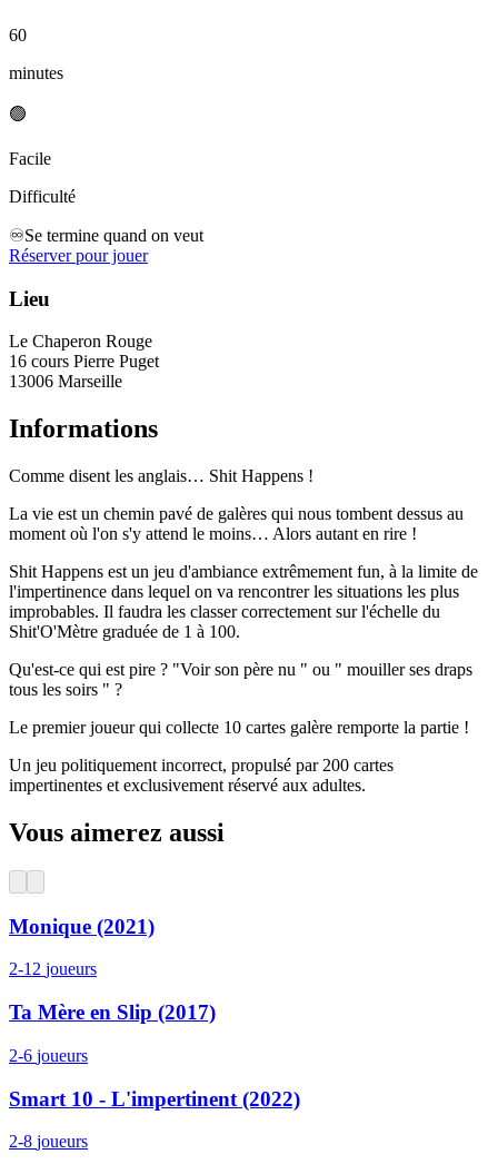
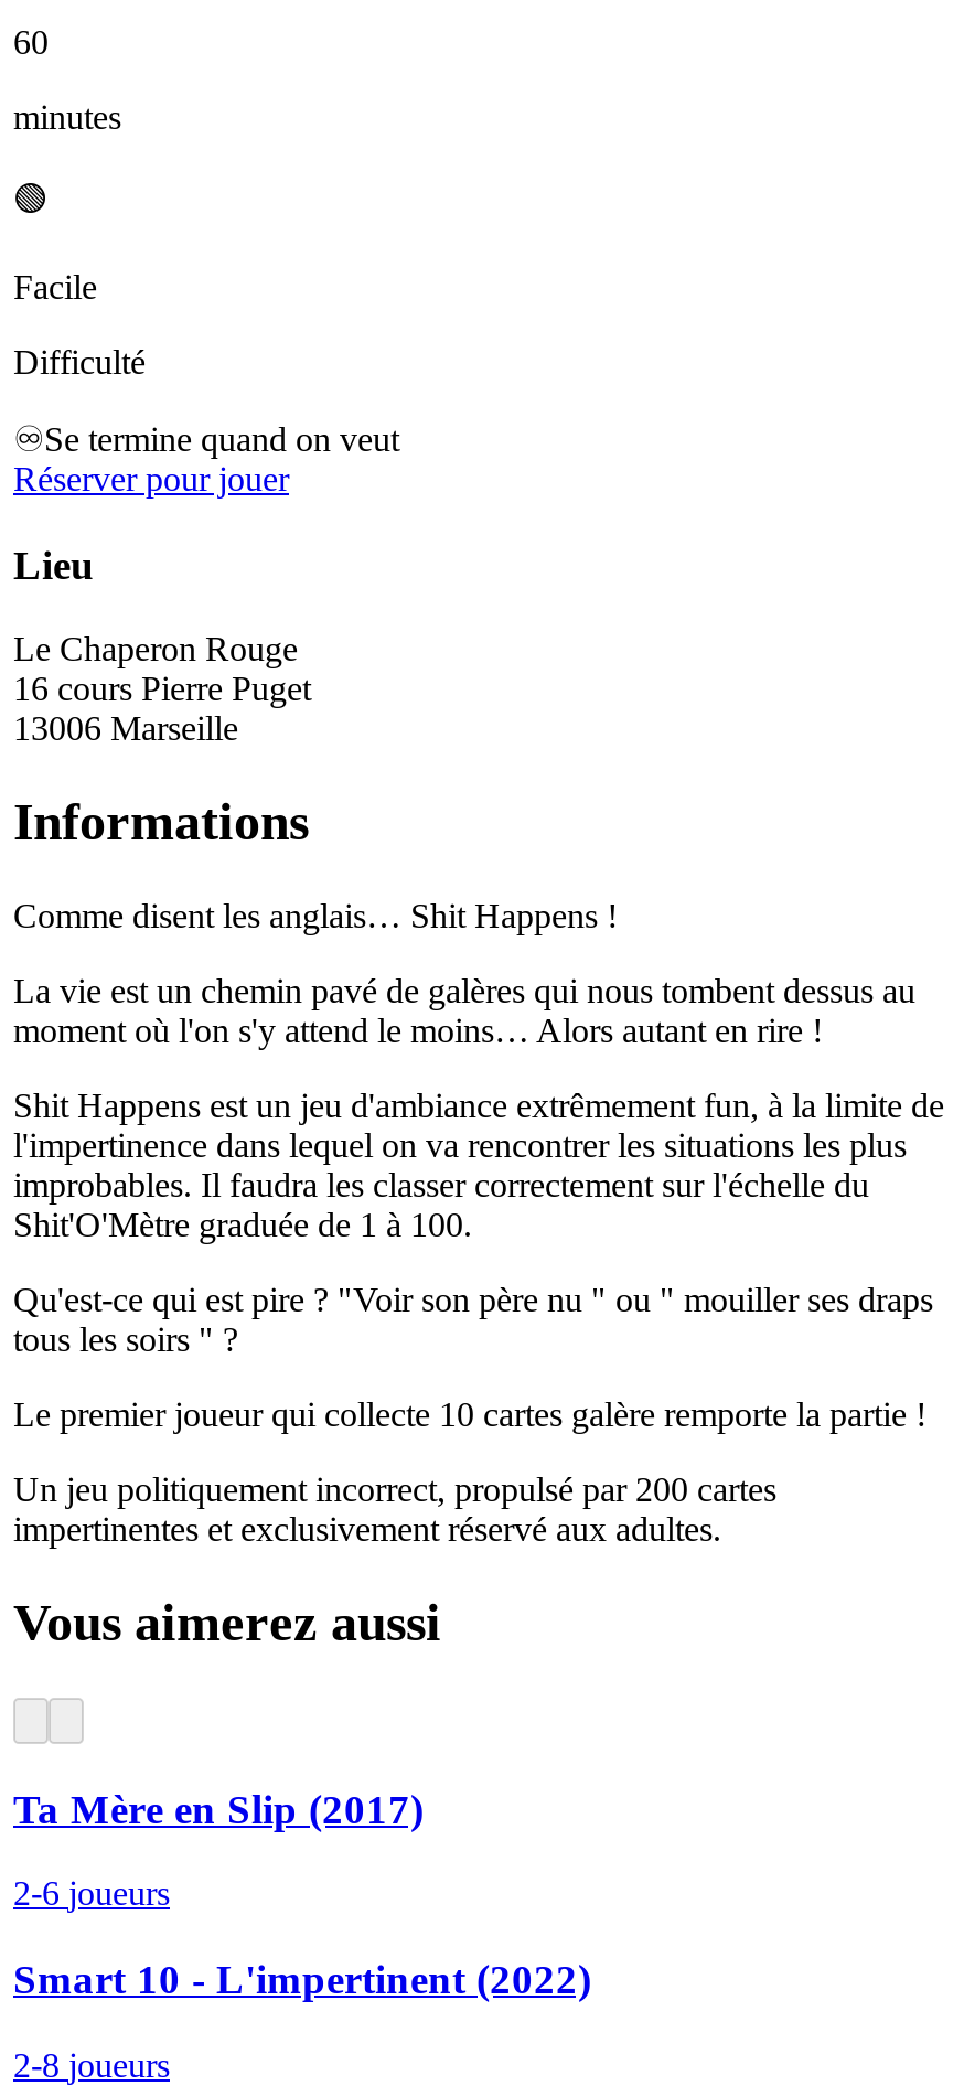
[9,914,155,979] Monique (2021) | 2-12 joueurs -> none

